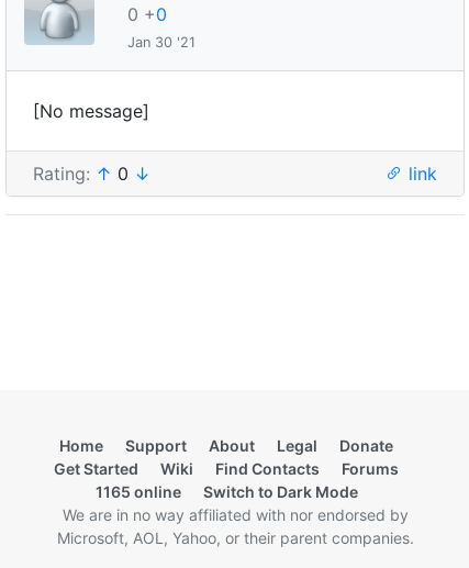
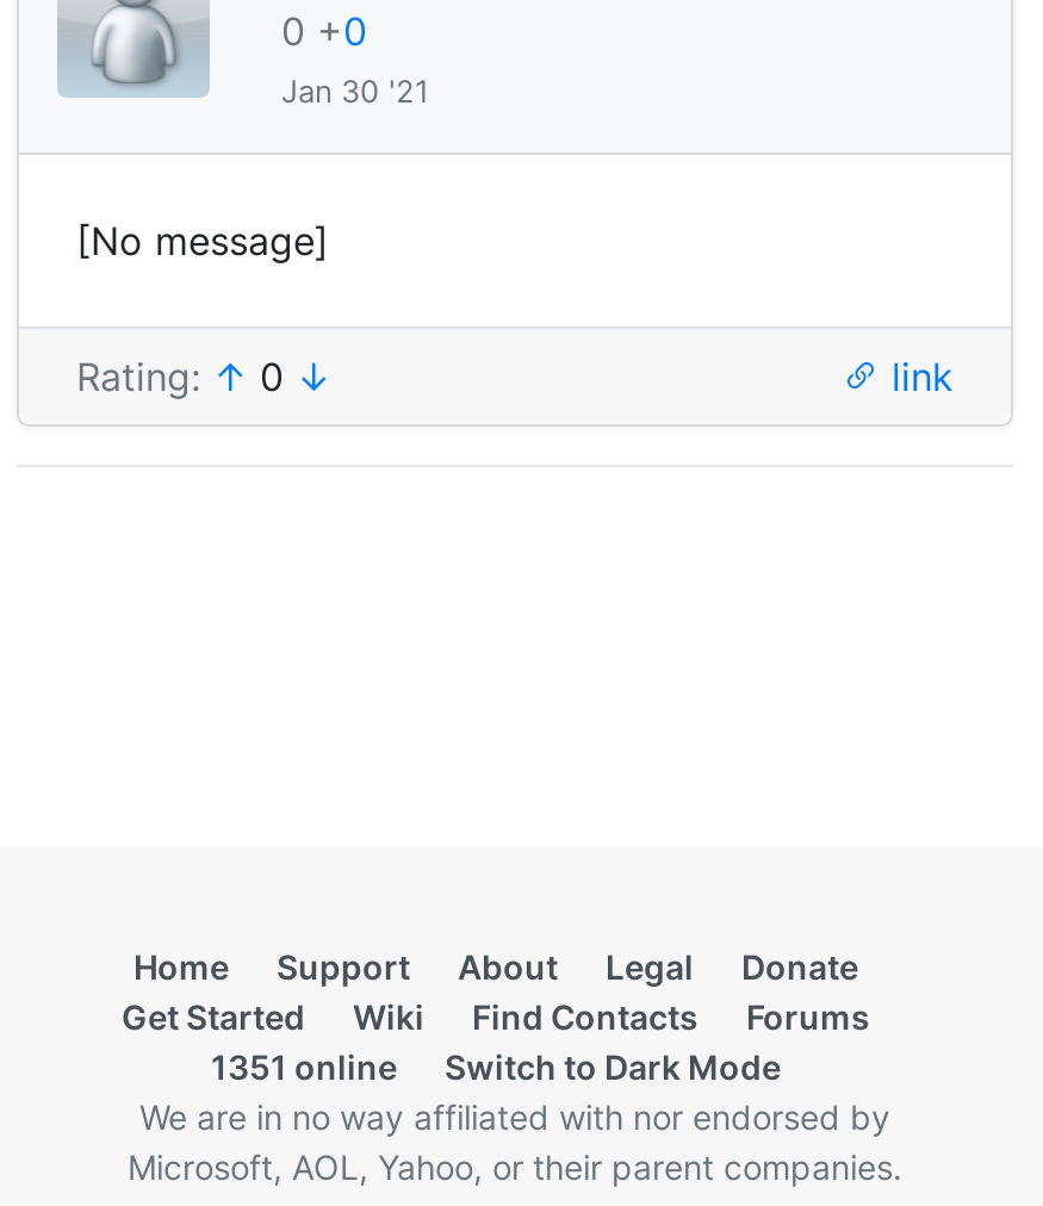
[95,482,358,501] 1165 online Switch to Dark Mode -> [211,1046,781,1087] 1351 online Switch to Dark Mode

